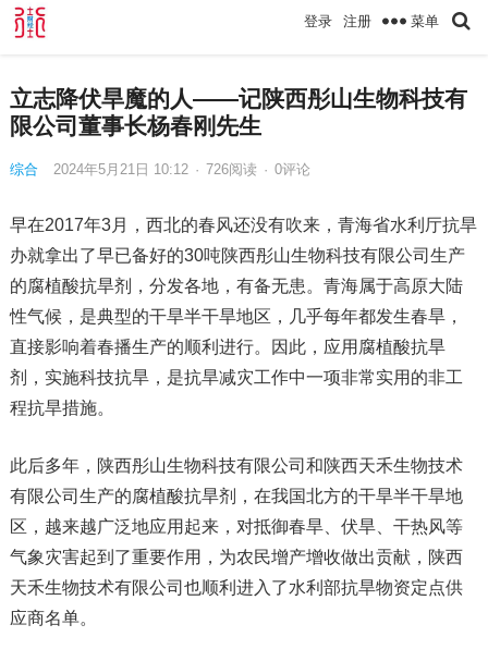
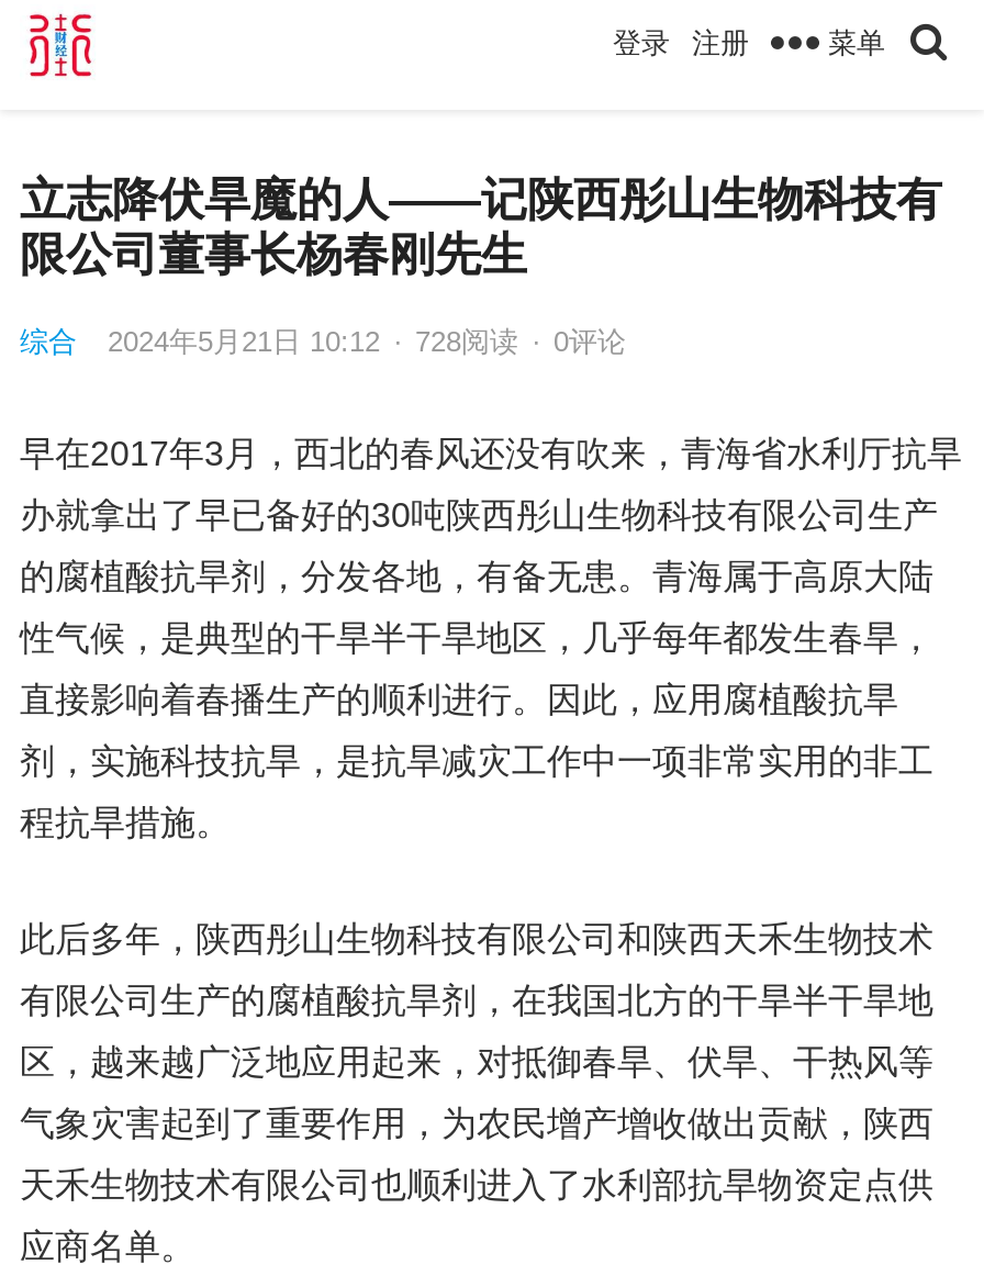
[53,161,310,177] 2024年5月21日 10:12 · 726阅读 · 0评论 -> [108,325,626,358] 2024年5月21日 10:12 · 728阅读 · 0评论

